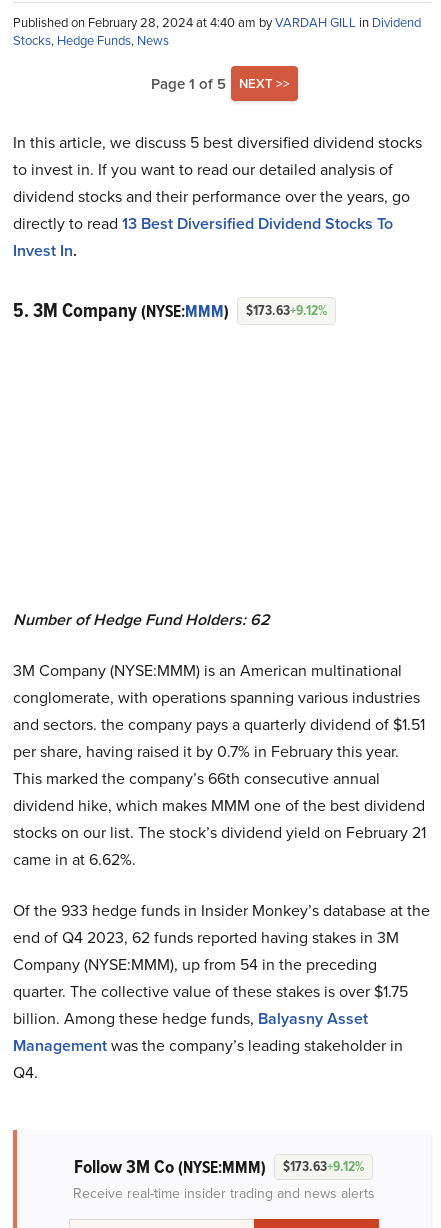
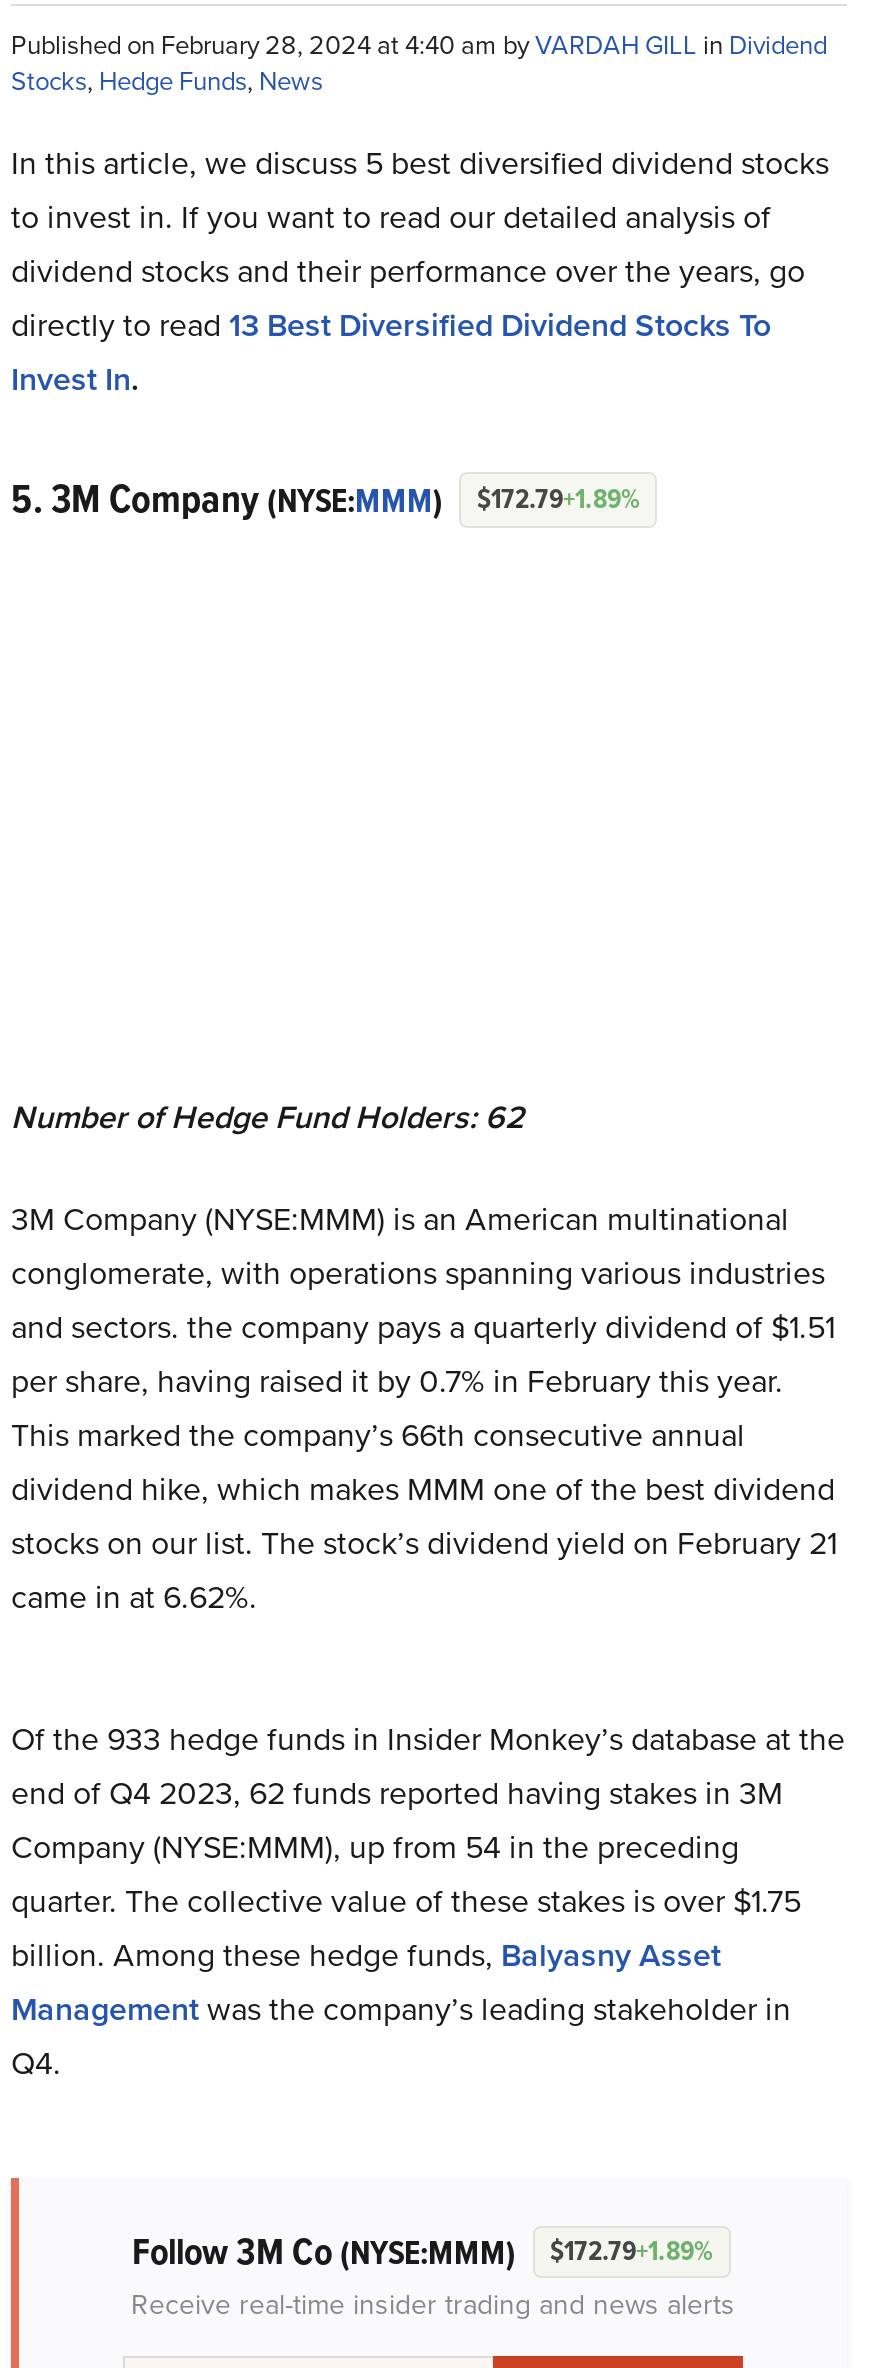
[151,73,290,94] Page 1 of 5 | NEXT >> -> none
moved [13,131,422,325] -> [11,140,829,528]: In this article, we discuss 5 best diversified dividend stocks | to invest in. If you want to read our detailed analysis of | dividend stocks and their performance over the years, go | directly to read 13 Best Diversified Dividend Stocks To | Invest In. | 5. 3M Company(NYSE:MMM)
[13,295,327,325] 5. 3M Company(NYSE:MMM) $173.63+9.12% -> [11,468,639,528] 5. 3M Company(NYSE:MMM) $172.79+1.89%
moved [13,608,426,870] -> [11,1094,837,1618]: Number of Hedge Fund Holders: 62 | 3M Company (NYSE:MMM) is an American multinational | conglomerate, with operations spanning various industries | ... | stocks on our list. The stock’s dividend yield on February 21 | came in at 6.62%.
[73,1152,363,1181] Follow 3M Co(NYSE:MMM) $173.63+9.12% -> [132,2222,712,2280] Follow 3M Co(NYSE:MMM) $172.79+1.89%

